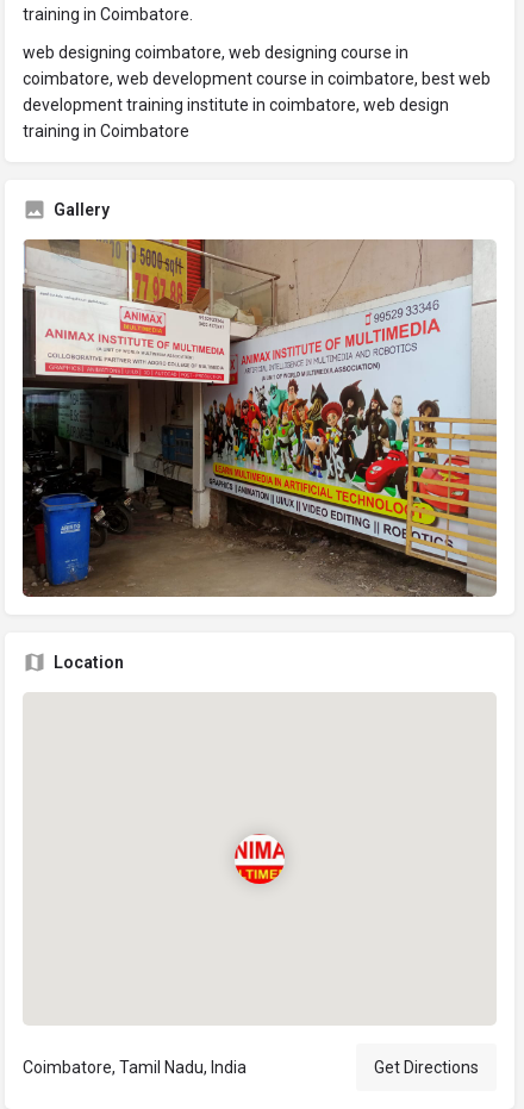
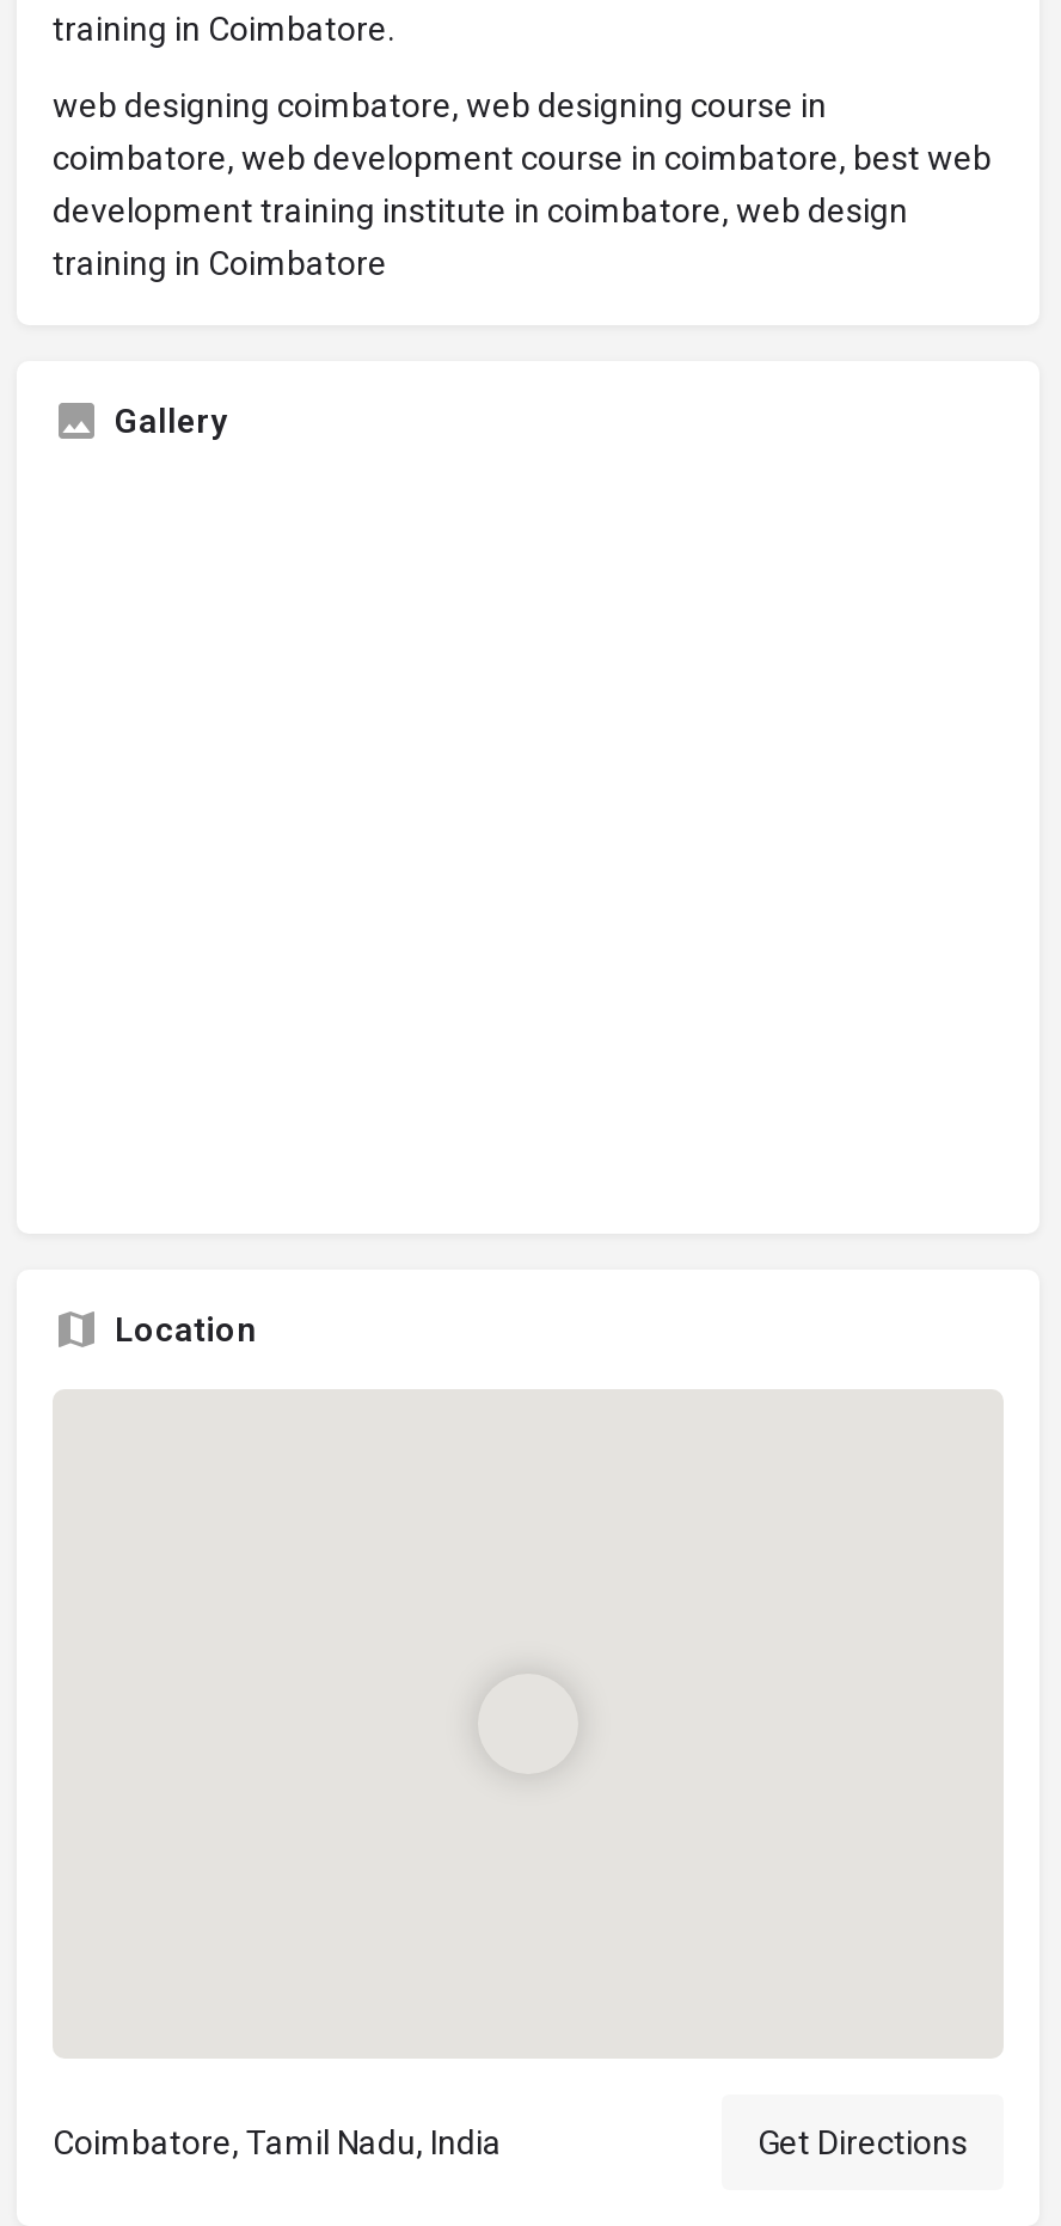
[21,238,498,598] [image] -> none
[233,834,286,885] [image] -> none

